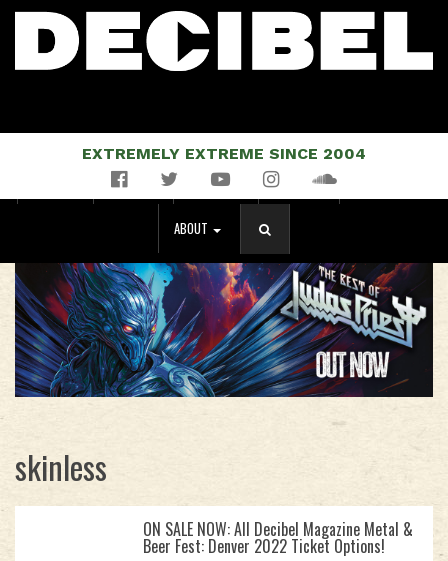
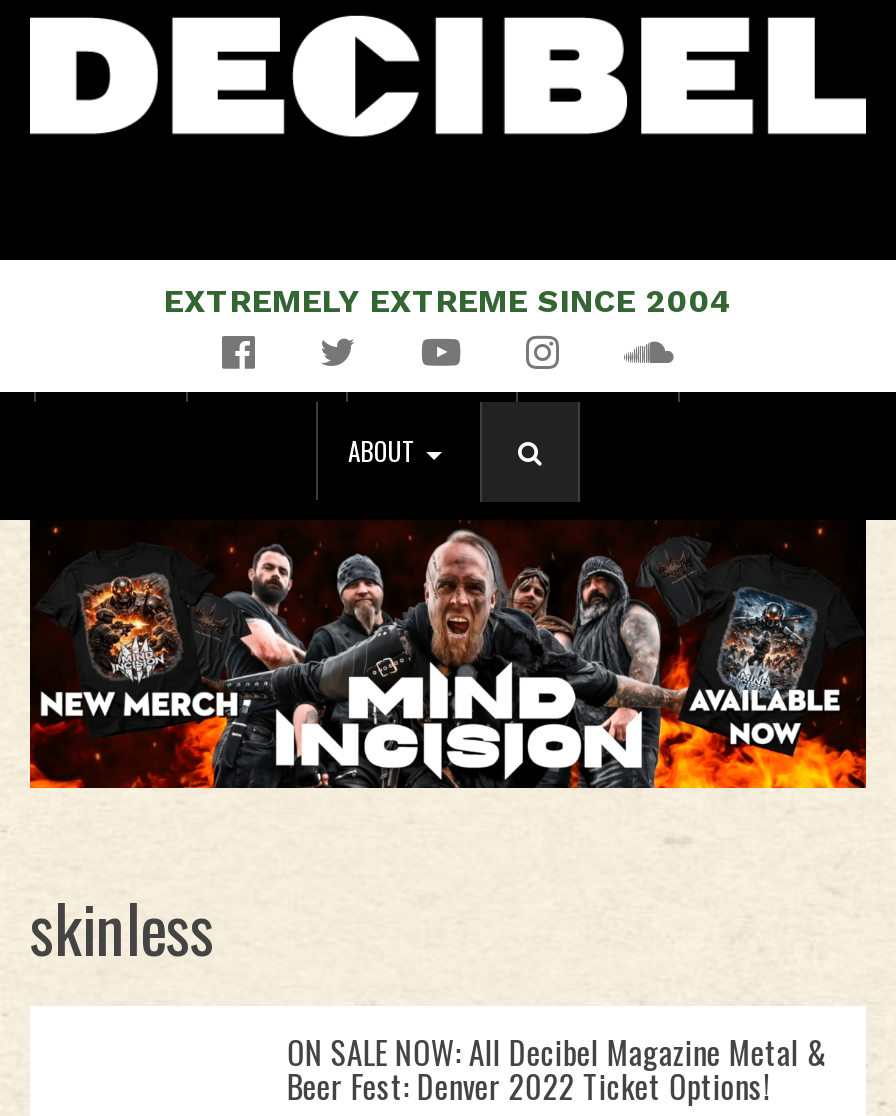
[14,262,434,398] [image] -> [28,520,868,790] [image]

